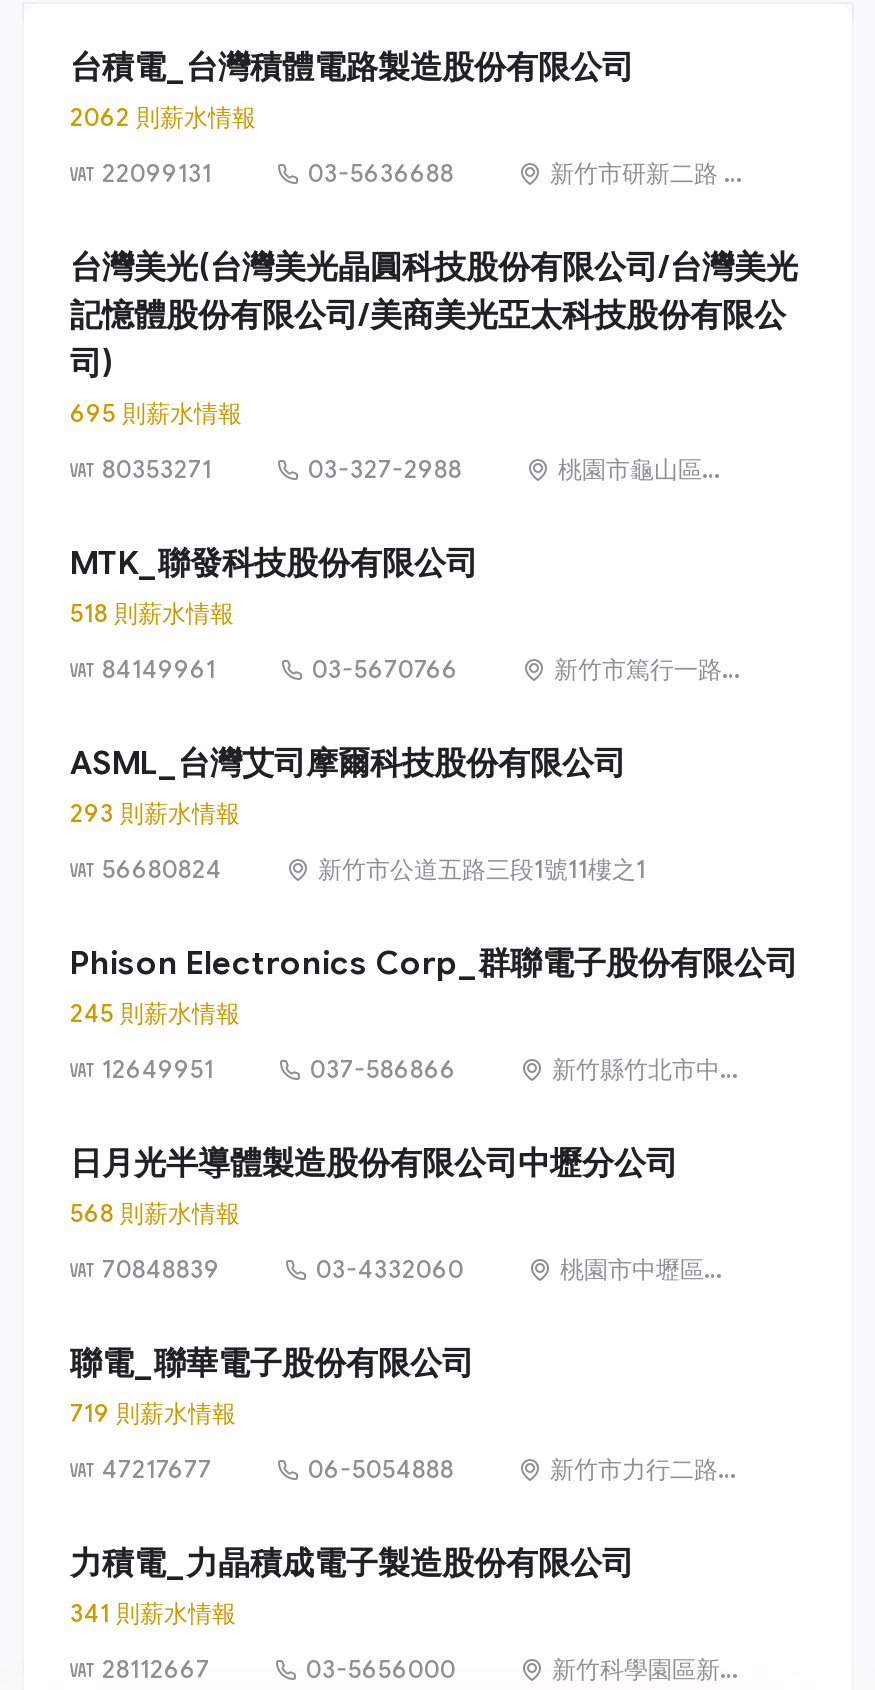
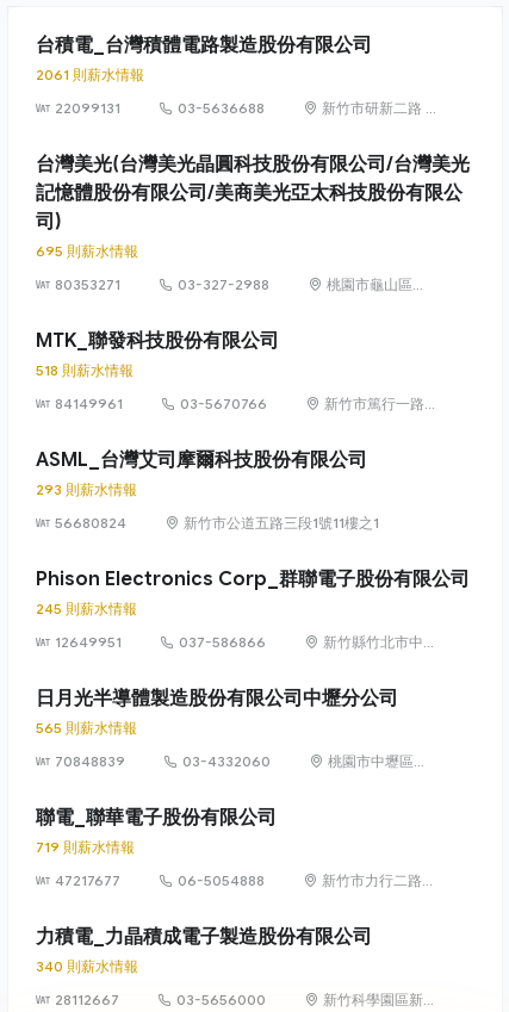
[70,102,256,132] 2062 則薪水情報 -> [36,66,144,84] 2061 則薪水情報
[70,1198,240,1228] 568 則薪水情報 -> [36,719,137,737] 565 則薪水情報
[70,1598,236,1628] 341 則薪水情報 -> [36,957,138,975] 340 則薪水情報

